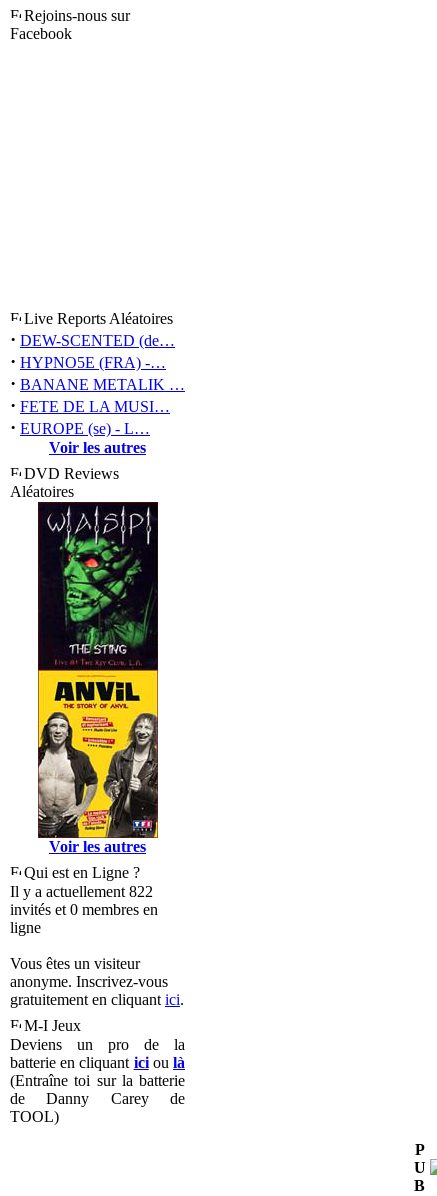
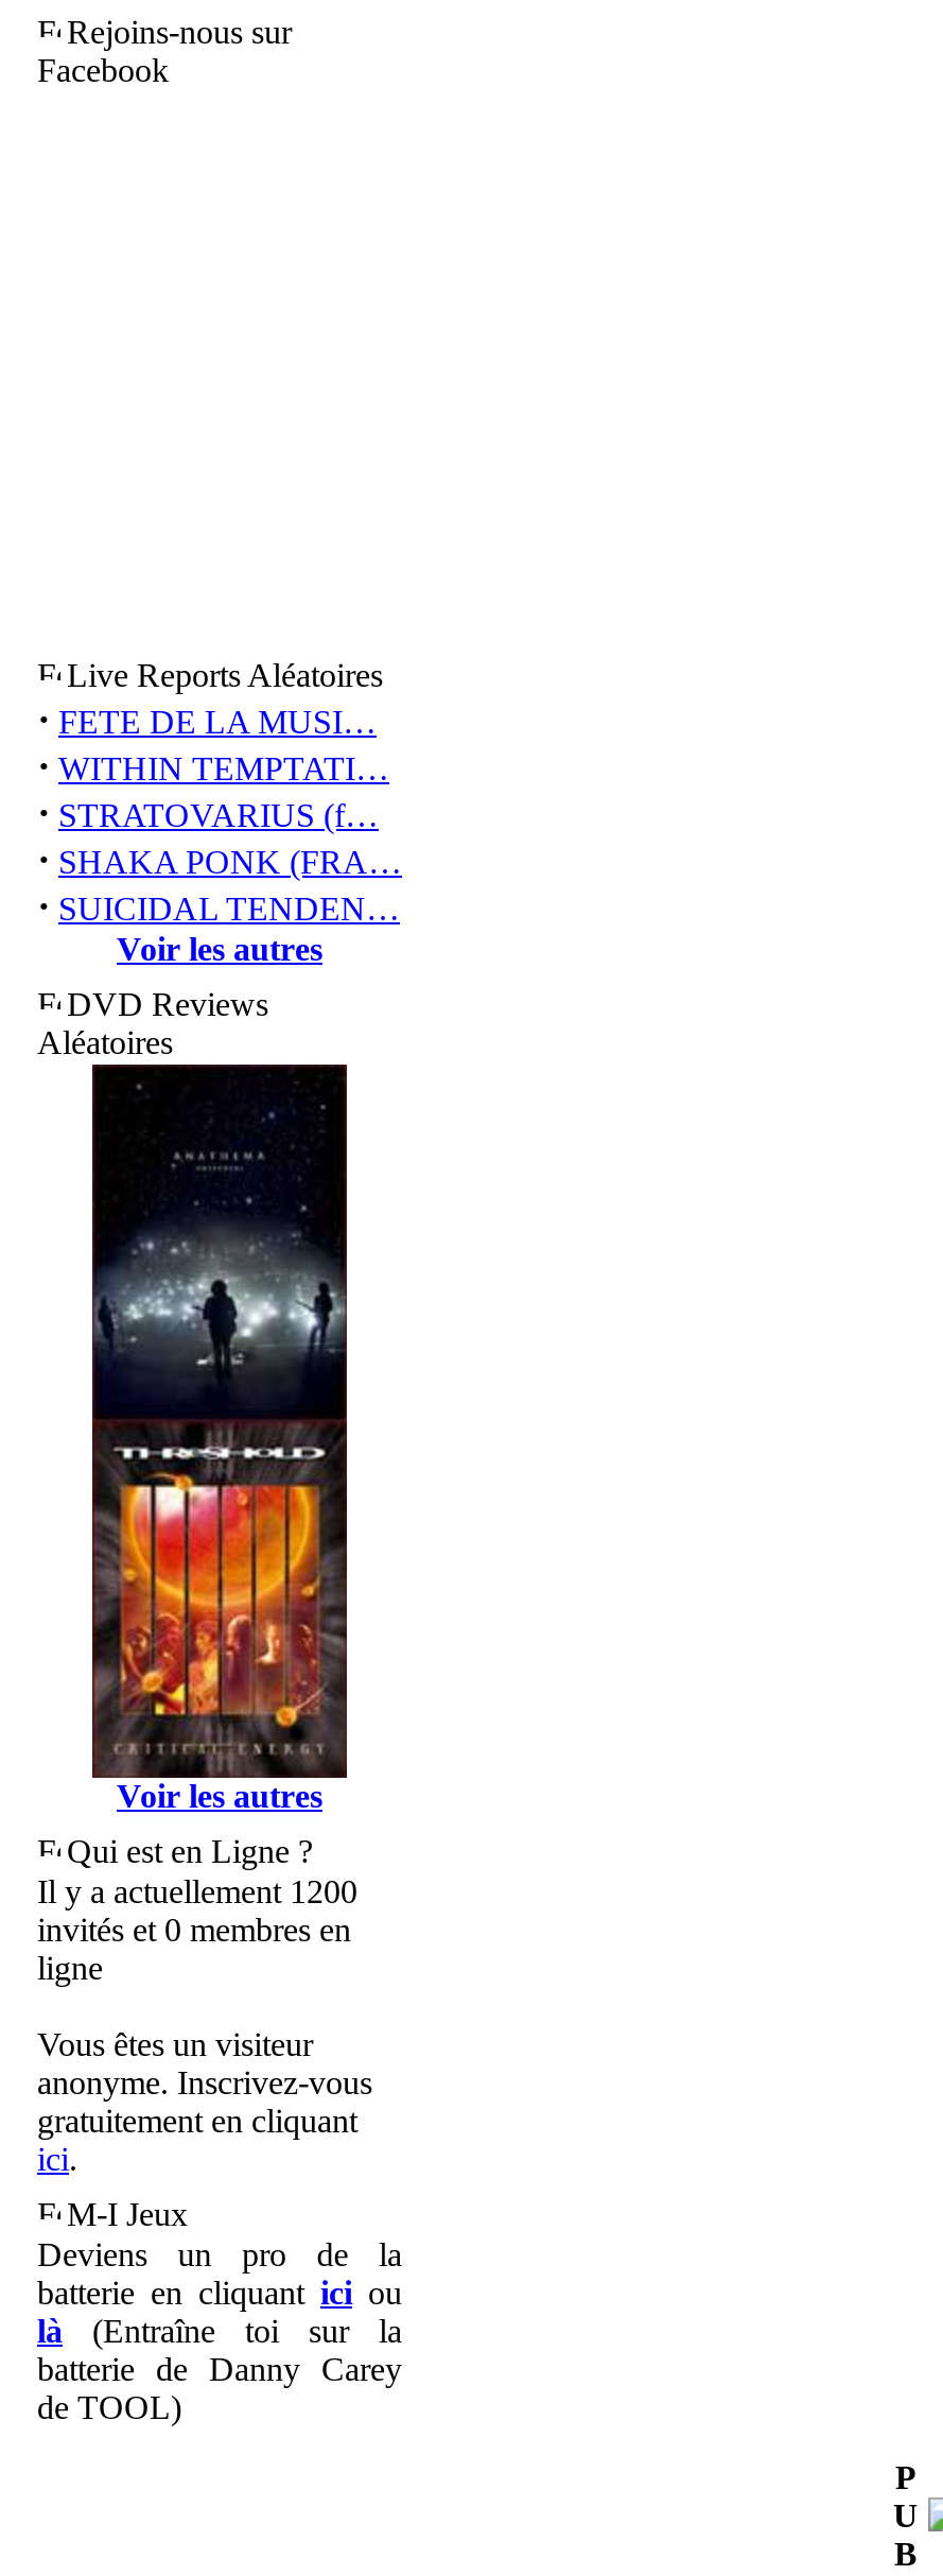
[10,329,185,394] · DEW-SCENTED (de… | · HYPNO5E (FRA) -… | · BANANE METALIK … -> none
moved [10,395,170,416] -> [37,697,377,742]: · FETE DE LA MUSI…
[10,417,150,438] · EUROPE (se) - L… -> [37,744,402,929] · WITHIN TEMPTATI… | · STRATOVARIUS (f… | · SHAKA PONK (FRA… | · SUICIDAL TENDEN…
[36,502,159,831] [image] -> [90,1065,351,1763] [image]
[10,883,153,900] Il y a actuellement 822 -> [37,1873,357,1909] Il y a actuellement 1200

